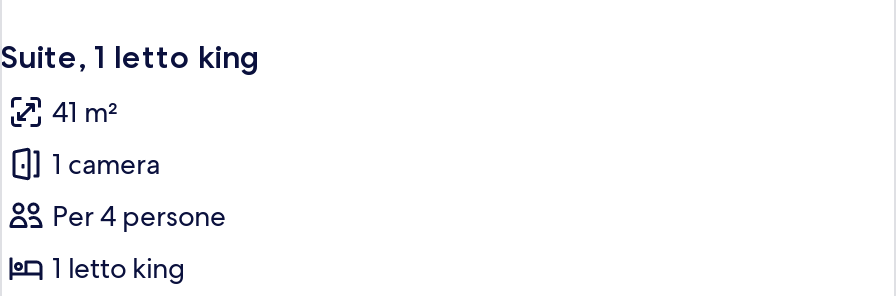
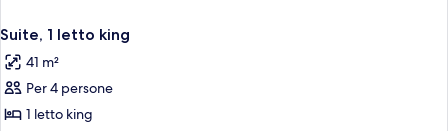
[52,145,160,181] 1 camera -> none

